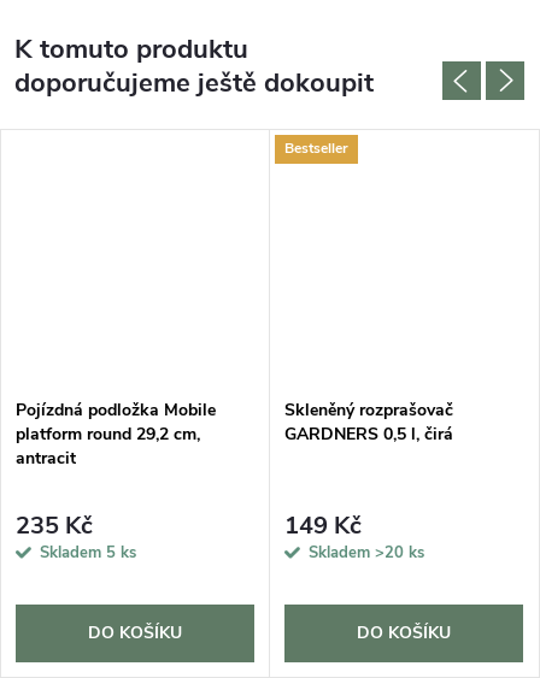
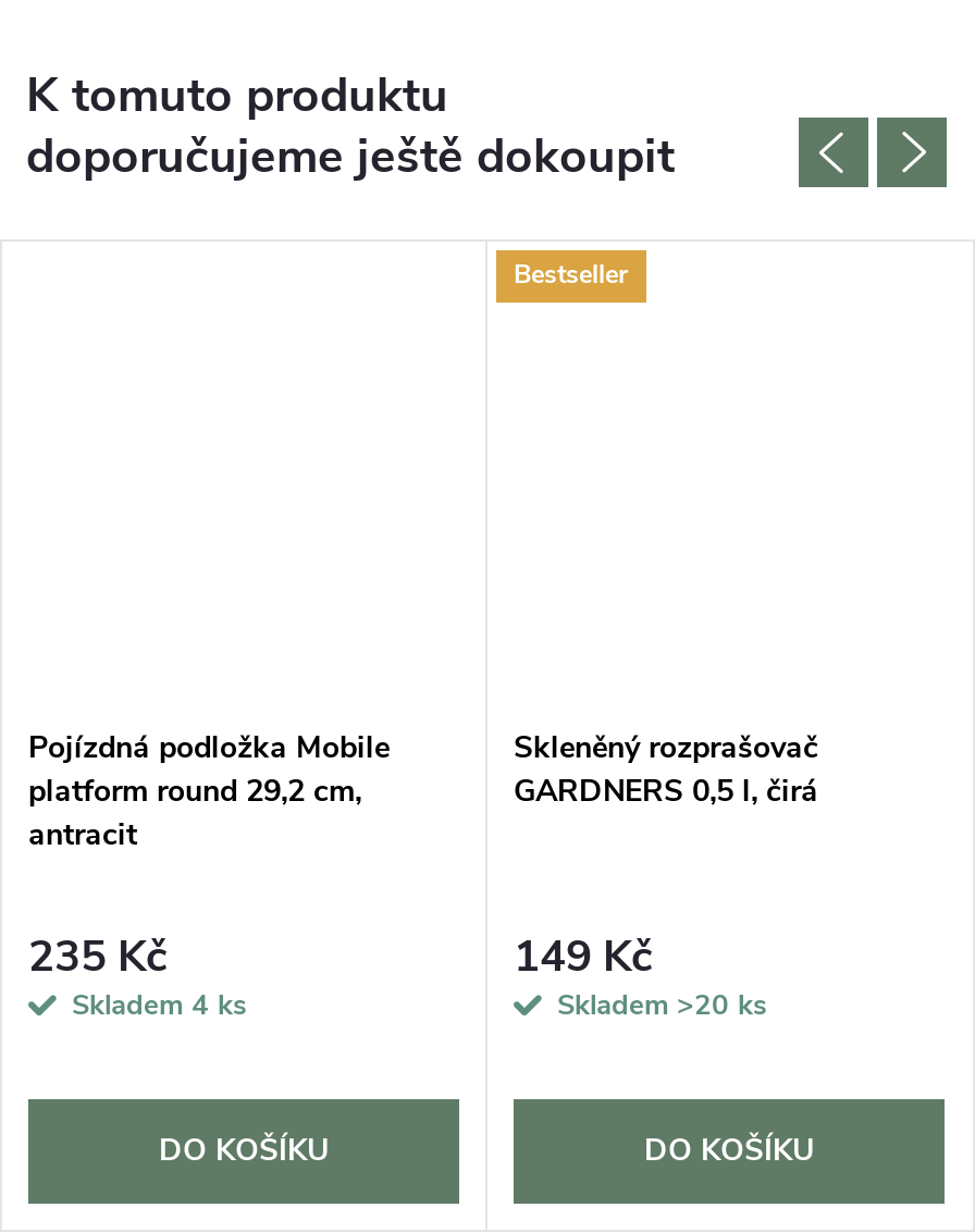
[40,542,136,564] Skladem 5 ks -> [72,987,246,1026] Skladem 4 ks

